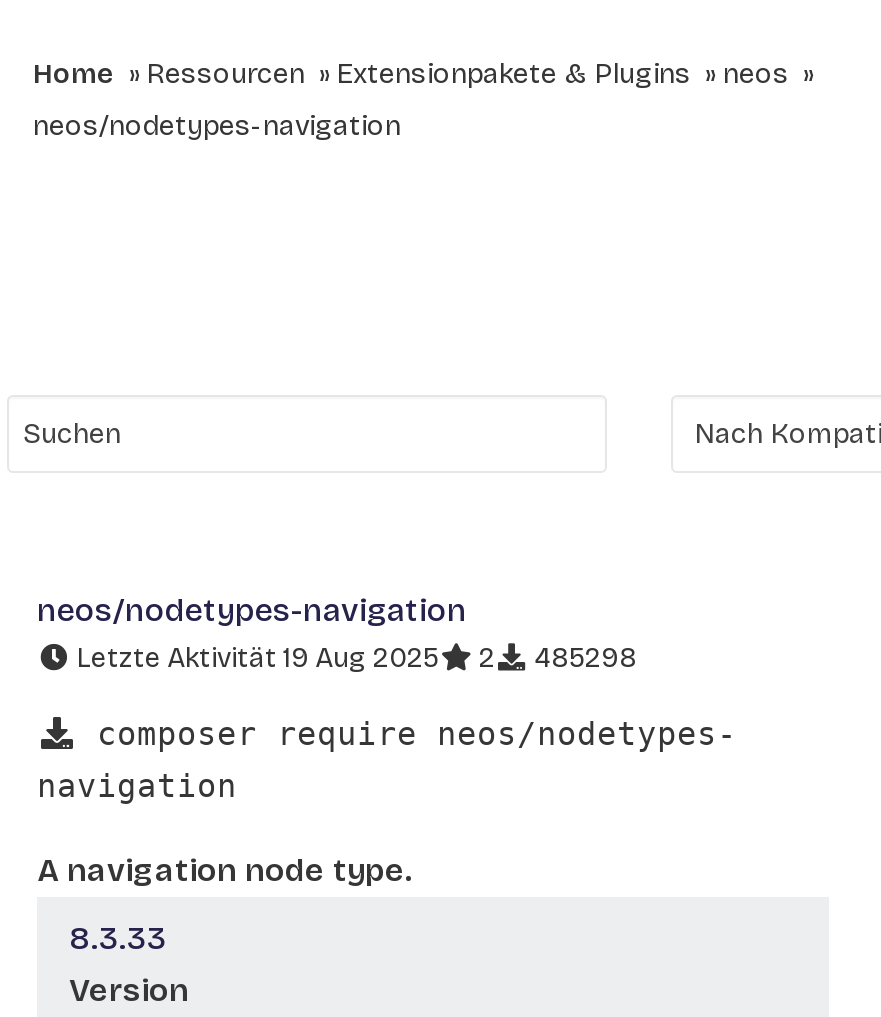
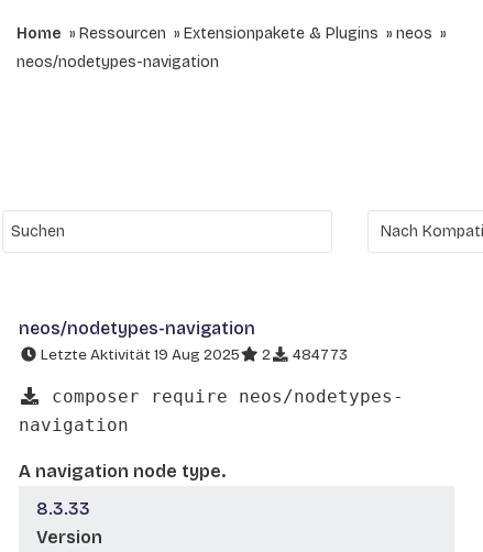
[71,641,637,675] Letzte Aktivität 19 Aug 2025 2 485298 -> [37,345,348,364] Letzte Aktivität 19 Aug 2025 2 484773

